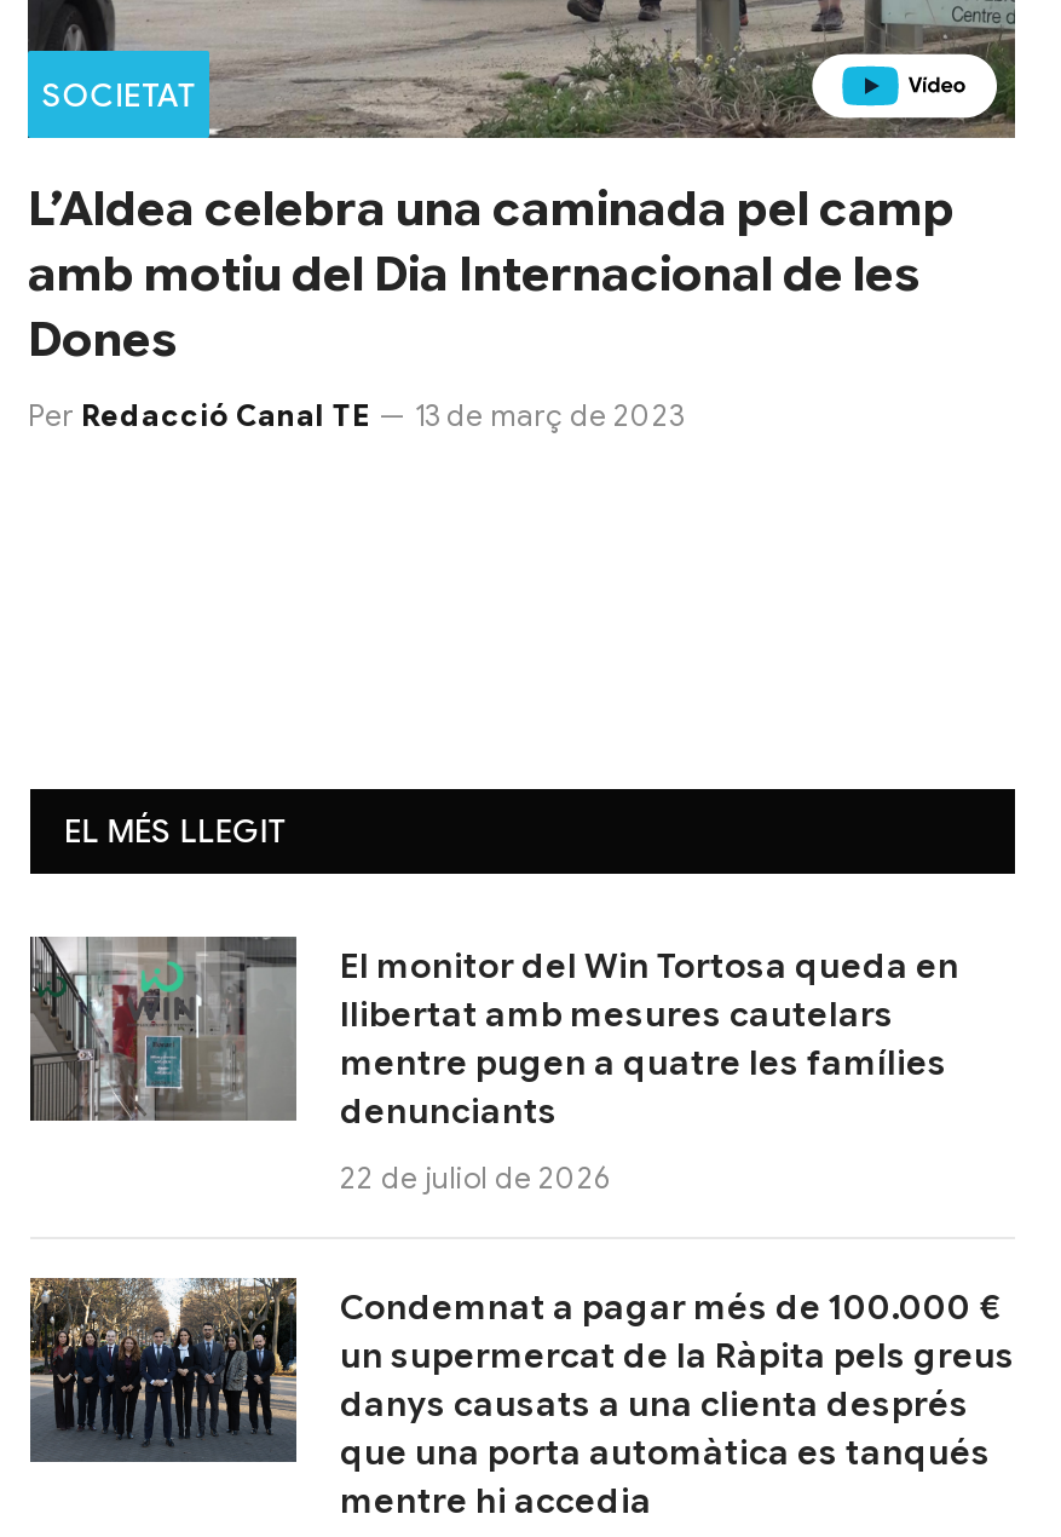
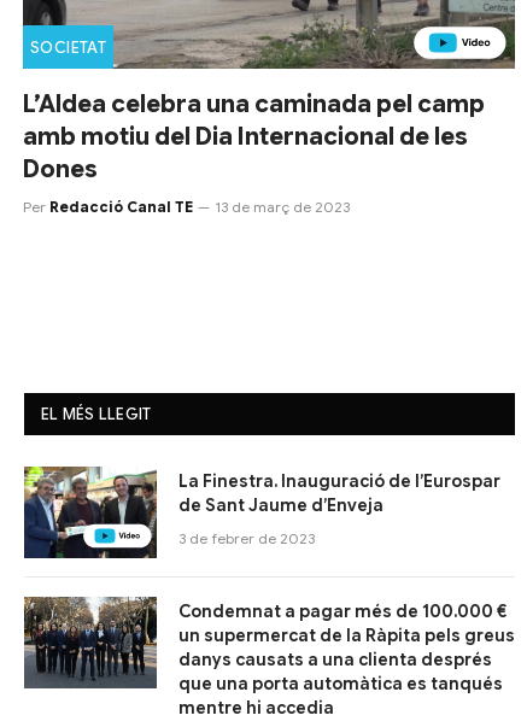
[28,934,959,1134] [image] | El monitor del Win Tortosa queda en | llibertat amb mesures cautelars | mentre pugen a quatre les famílies | denunciants -> [23,465,500,559] [image] | La Finestra. Inauguració de l’Eurospar | de Sant Jaume d’Enveja
[340,1160,611,1197] 22 de juliol de 2026 -> [178,530,315,548] 3 de febrer de 2023

